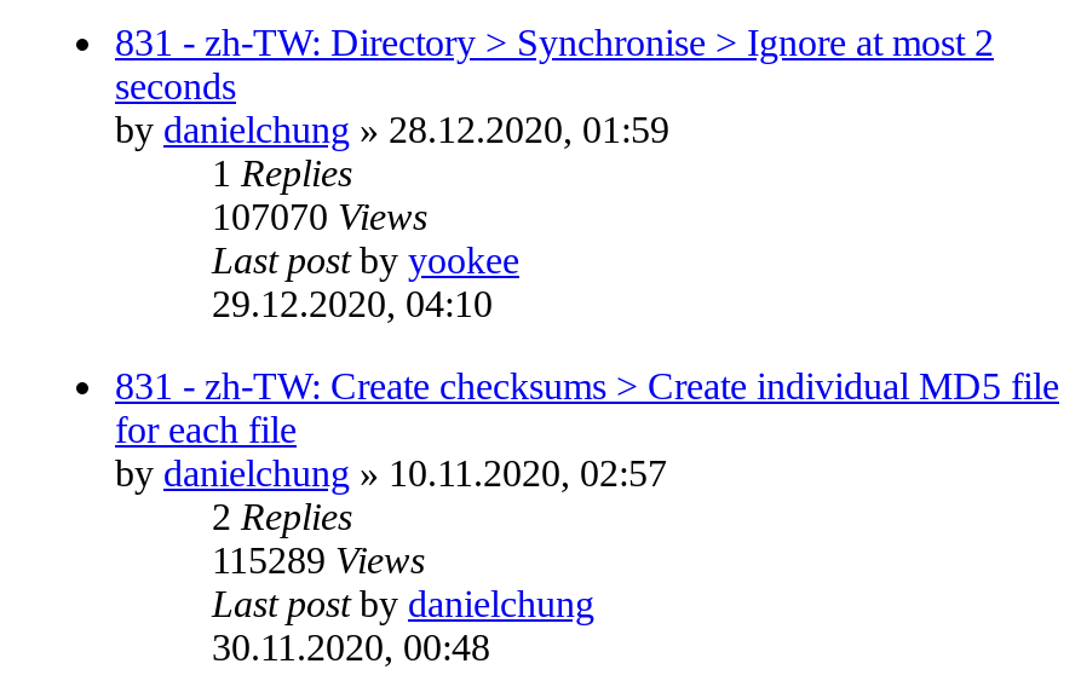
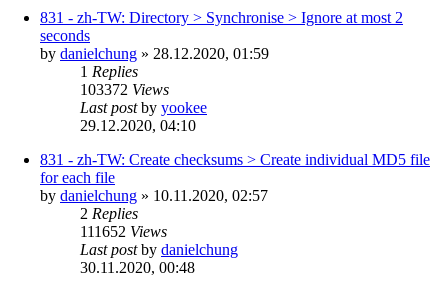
[212,196,427,237] 107070 Views -> [80,81,169,98] 103372 Views
[212,539,425,580] 115289 Views -> [80,223,167,240] 111652 Views

